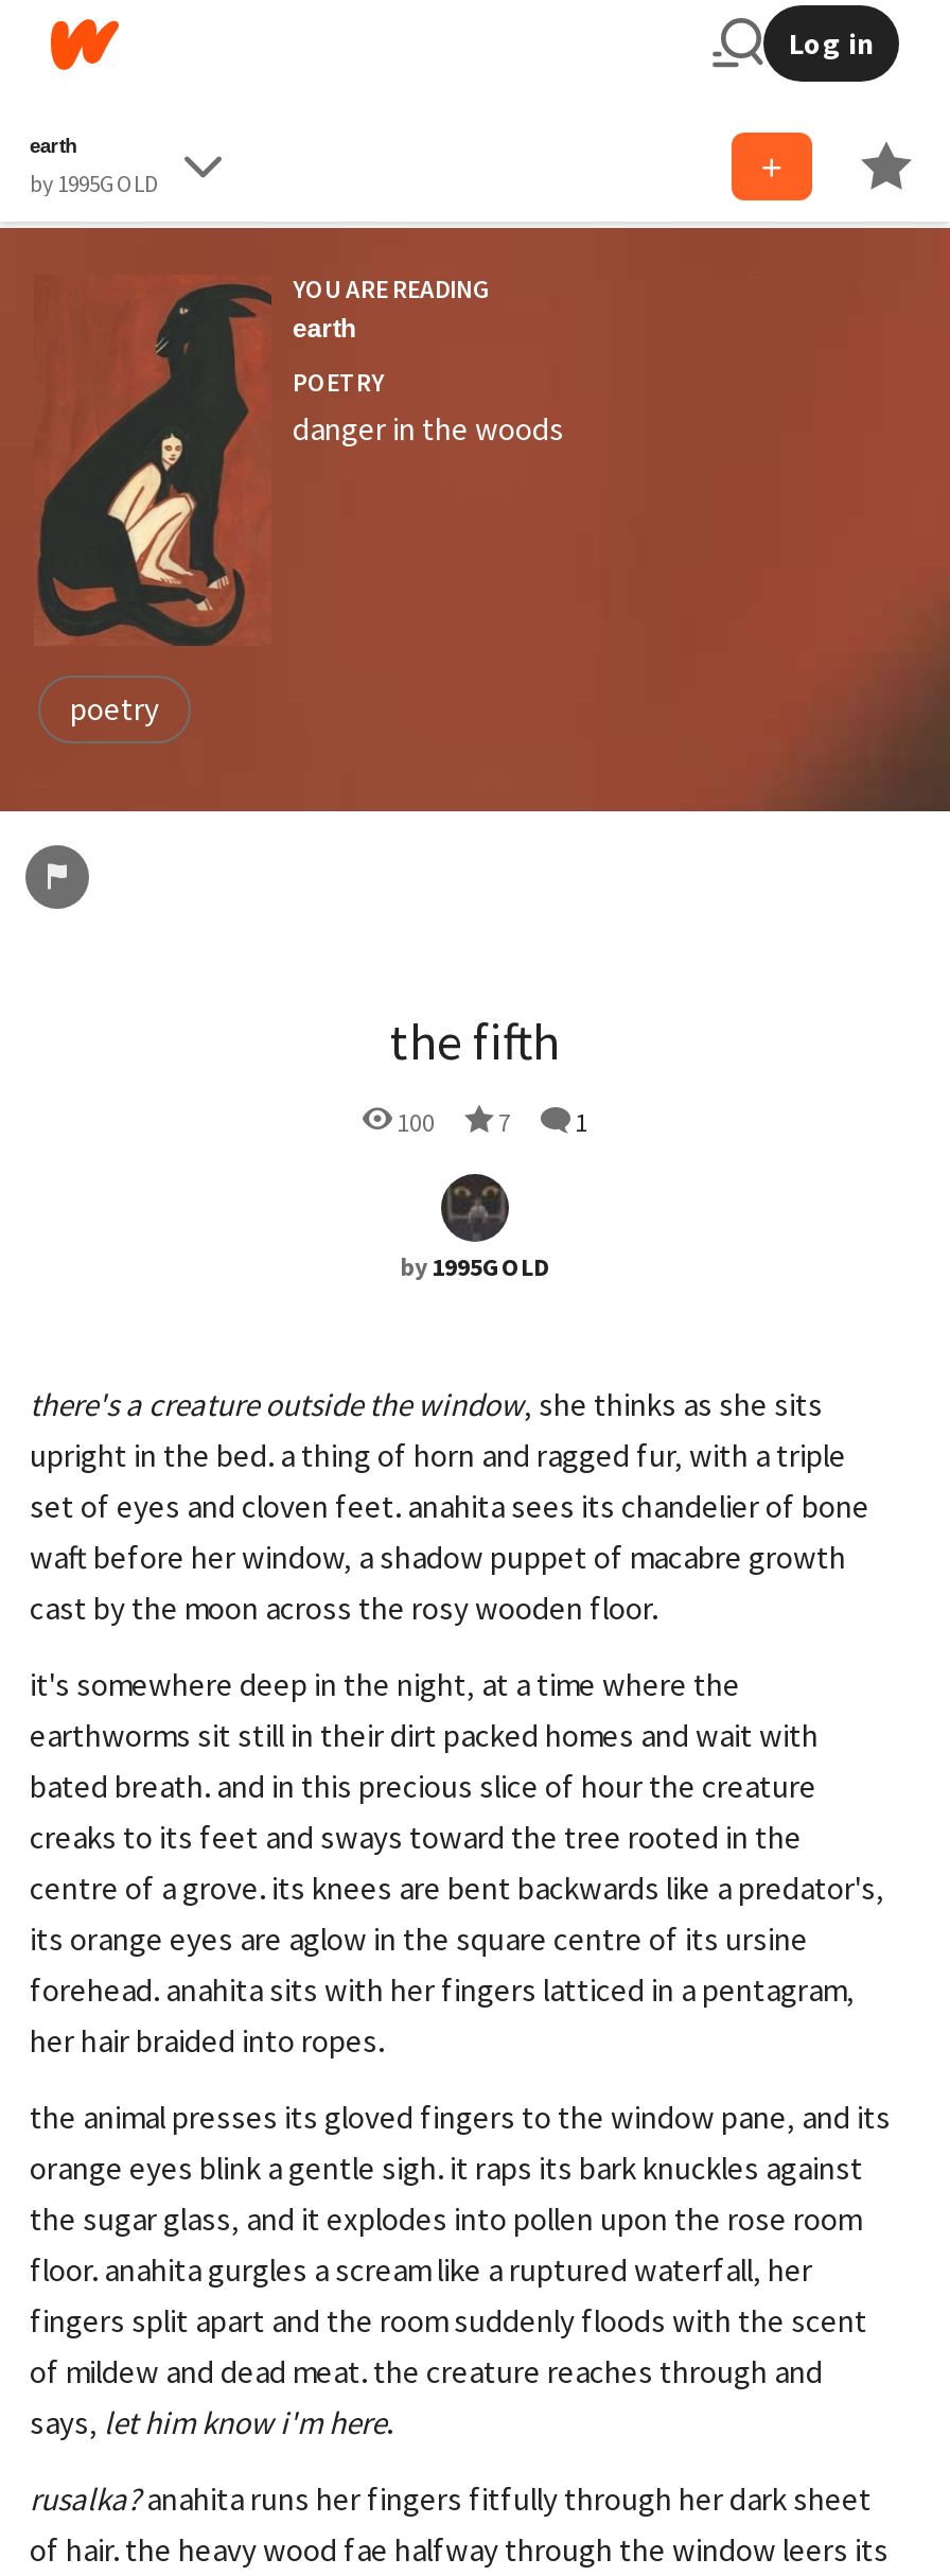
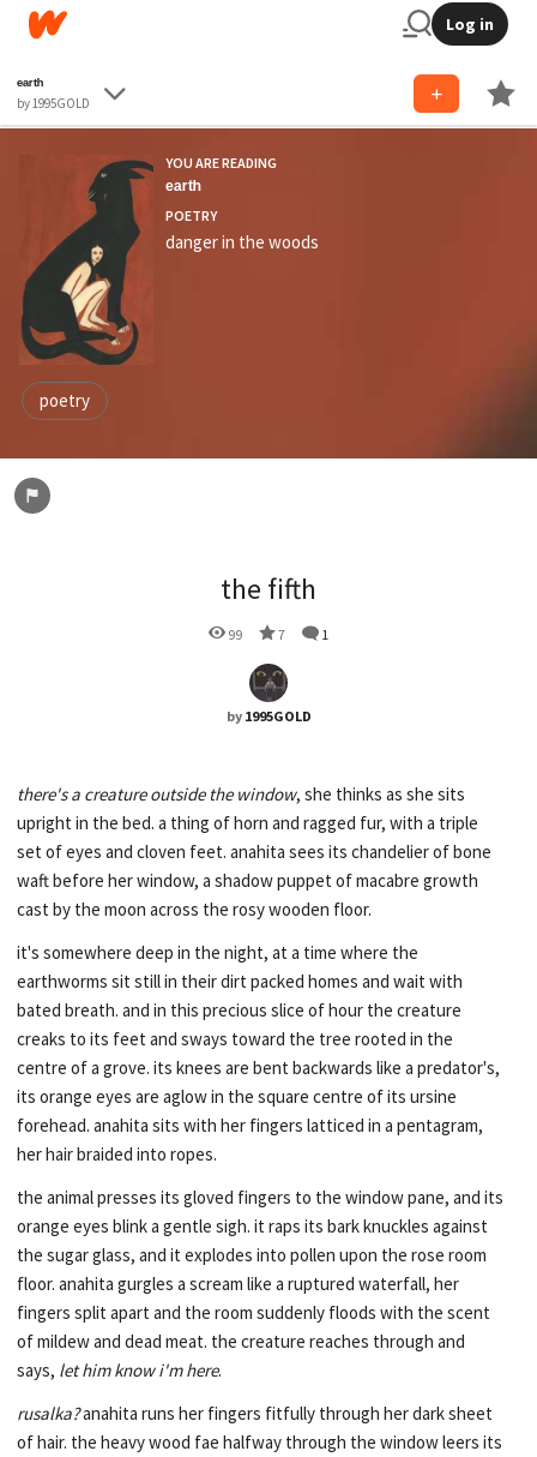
[392,1106,587,1138] 100 7 1 -> [225,625,328,643] 99 7 1

